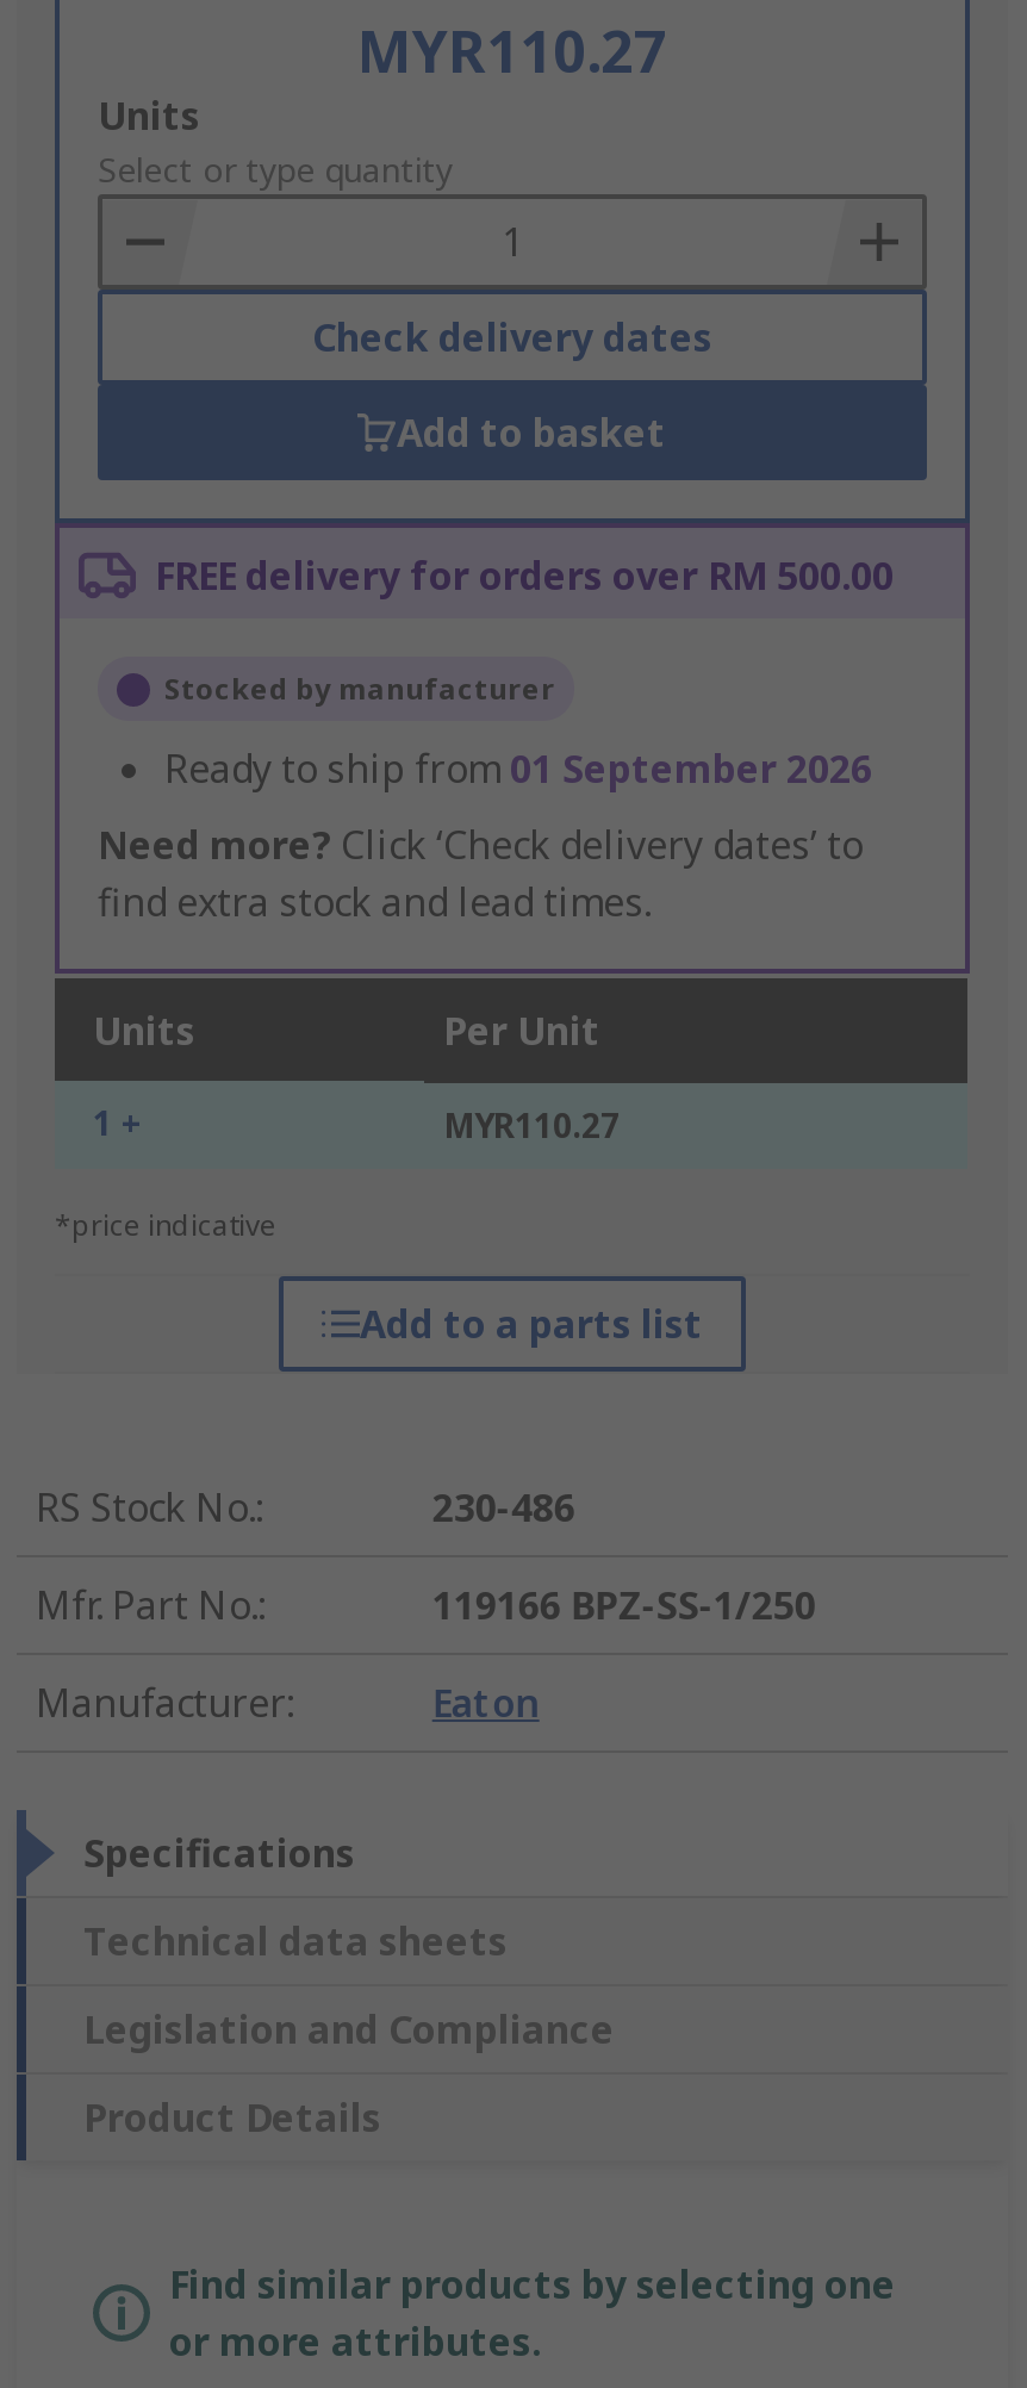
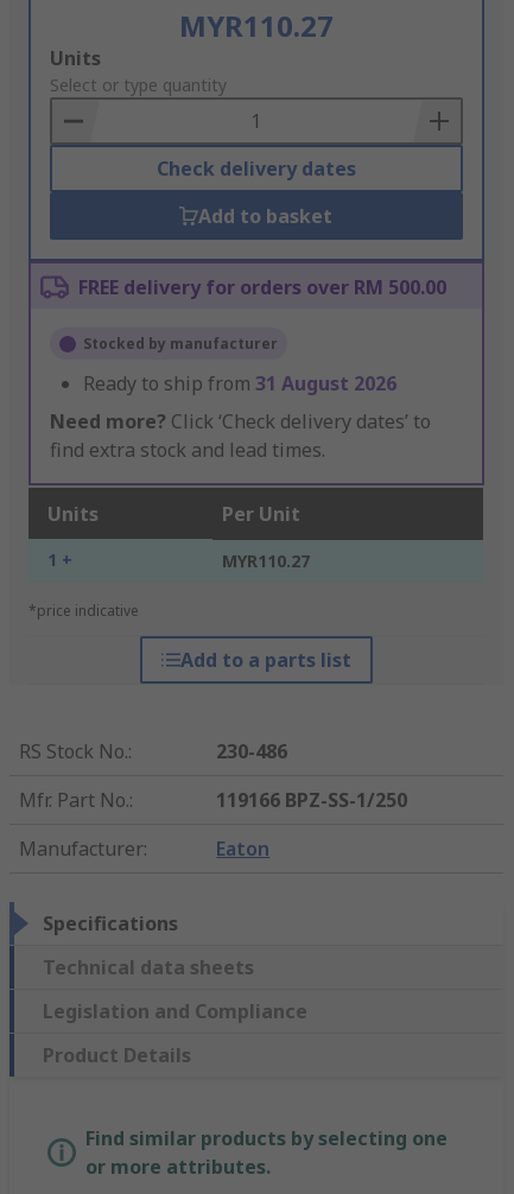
[164,744,872,796] Ready to ship from 01 September 2026 -> [83,371,396,397] Ready to ship from 31 August 2026

